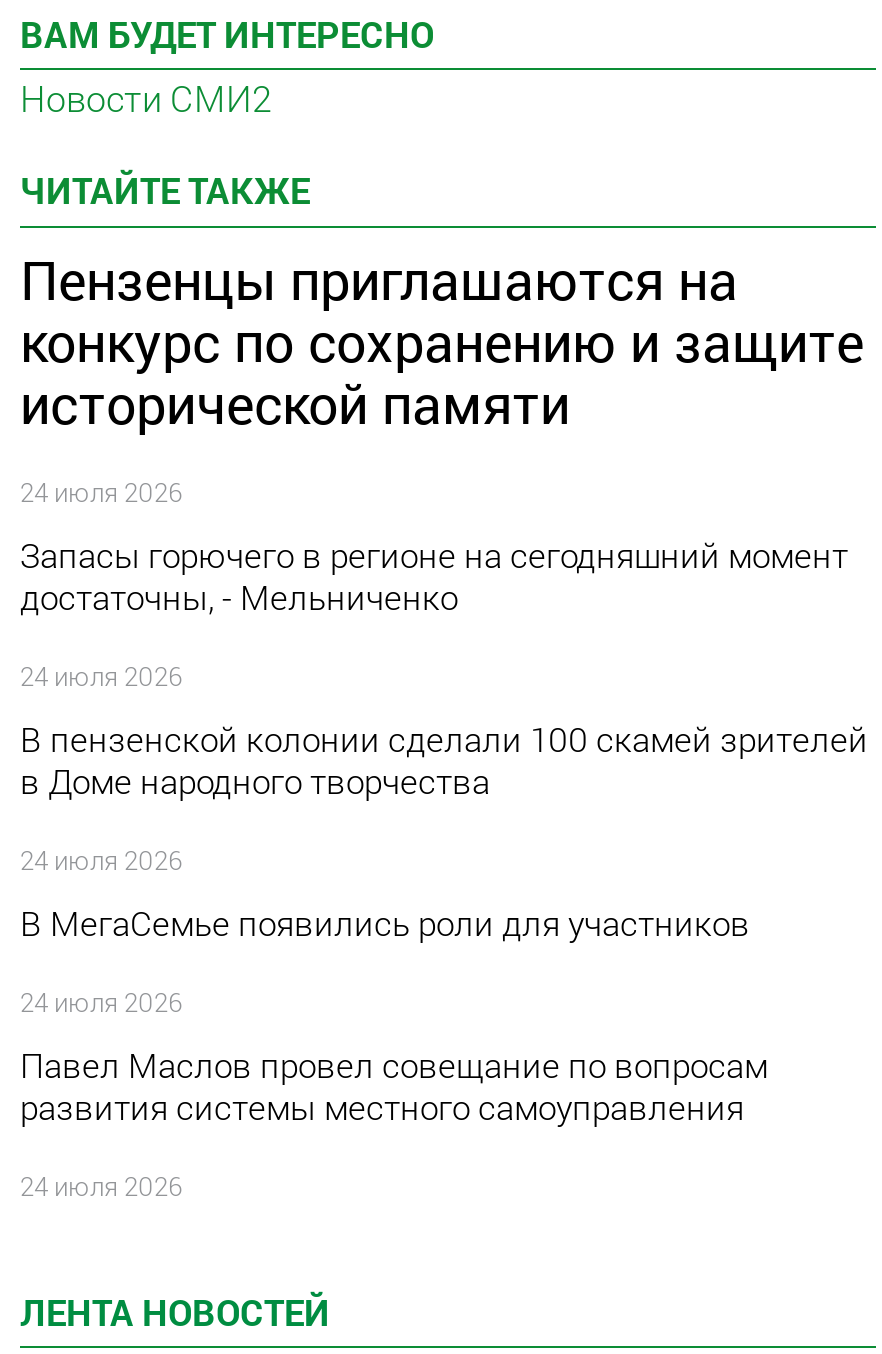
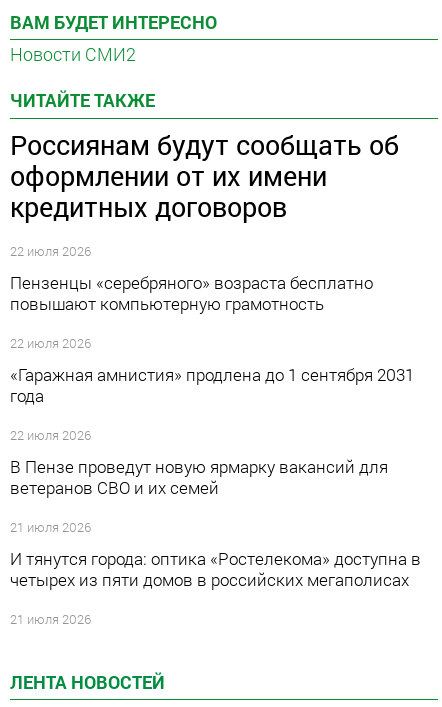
[20,244,864,438] Пензенцы приглашаются на | конкурс по сохранению и защите | исторической памяти -> [10,127,399,224] Россиянам будут сообщать об | оформлении от их имени | кредитных договоров
[20,474,182,510] 24 июля 2026 -> [10,242,91,260] 22 июля 2026
[20,532,848,620] Запасы горючего в регионе на сегодняшний момент | достаточны, - Мельниченко -> [10,271,373,315] Пензенцы «серебряного» возраста бесплатно | повышают компьютерную грамотность
[20,658,182,694] 24 июля 2026 -> [10,334,91,352] 22 июля 2026
[20,716,868,804] В пензенской колонии сделали 100 скамей зрителей | в Доме народного творчества -> [10,363,414,407] «Гаражная амнистия» продлена до 1 сентября 2031 | года
[20,842,182,878] 24 июля 2026 -> [10,426,91,444] 22 июля 2026
[20,900,750,946] В МегаСемье появились роли для участников -> [10,455,388,499] В Пензе проведут новую ярмарку вакансий для | ветеранов СВО и их семей
[20,984,182,1020] 24 июля 2026 -> [10,518,91,536] 21 июля 2026
[20,1042,768,1130] Павел Маслов провел совещание по вопросам | развития системы местного самоуправления -> [10,547,421,591] И тянутся города: оптика «Ростелекома» доступна в | четырех из пяти домов в российских мегаполисах
[20,1168,182,1204] 24 июля 2026 -> [10,610,91,628] 21 июля 2026

